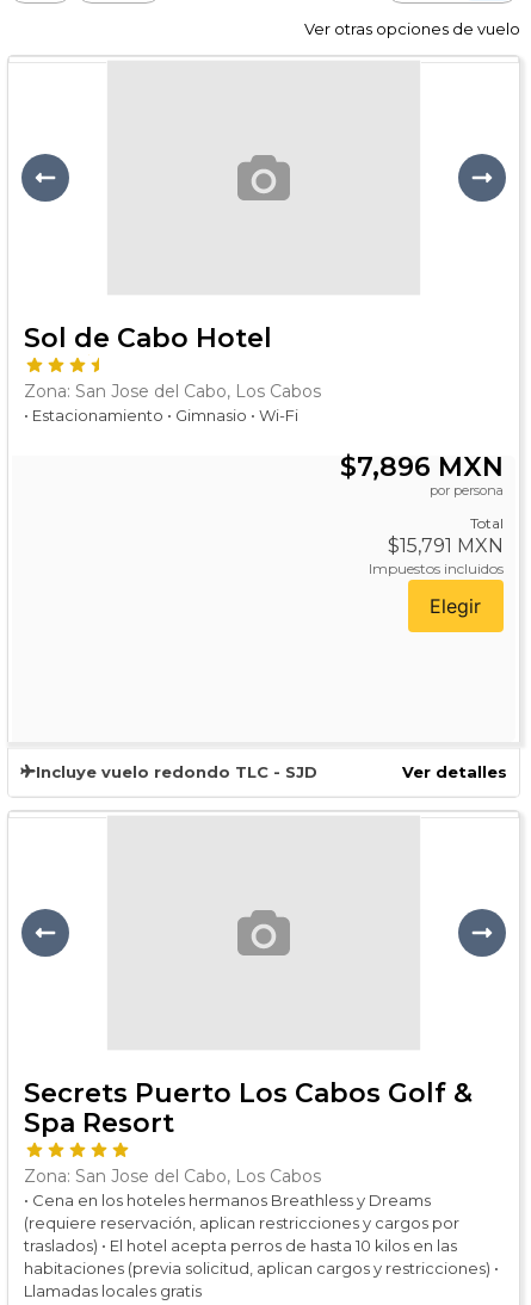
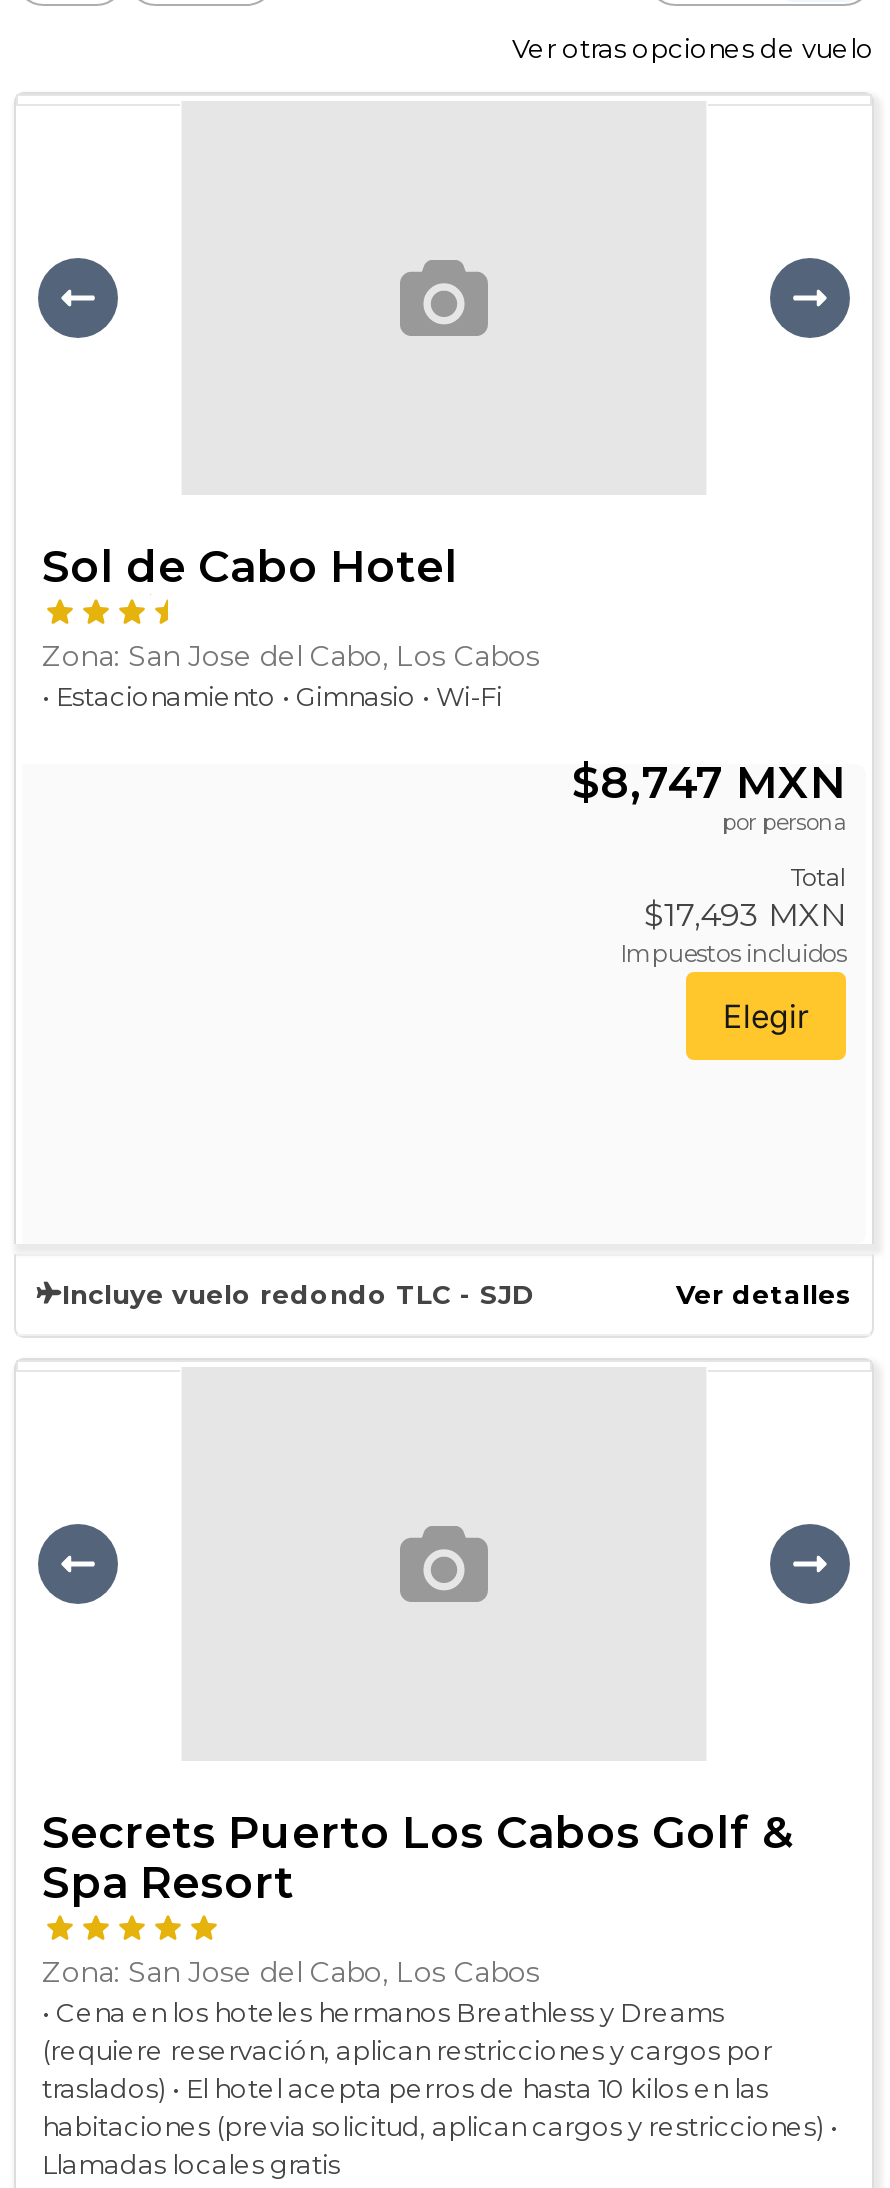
[340,451,504,483] $7,896 MXN -> [572,756,846,810] $8,747 MXN
[388,534,504,557] $15,791 MXN -> [644,896,846,934] $17,493 MXN

